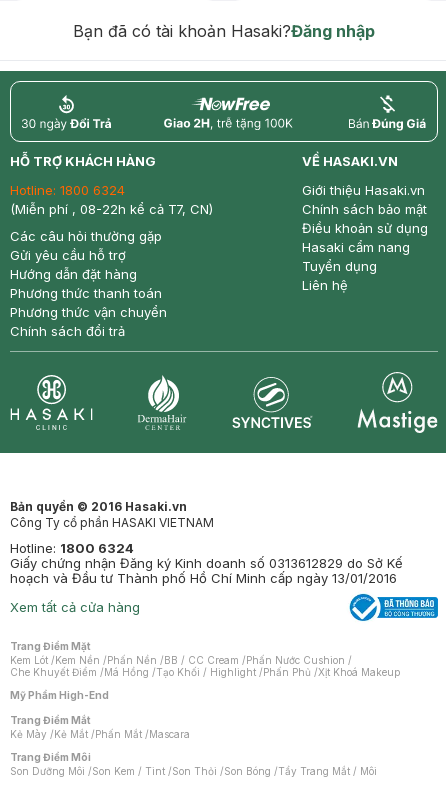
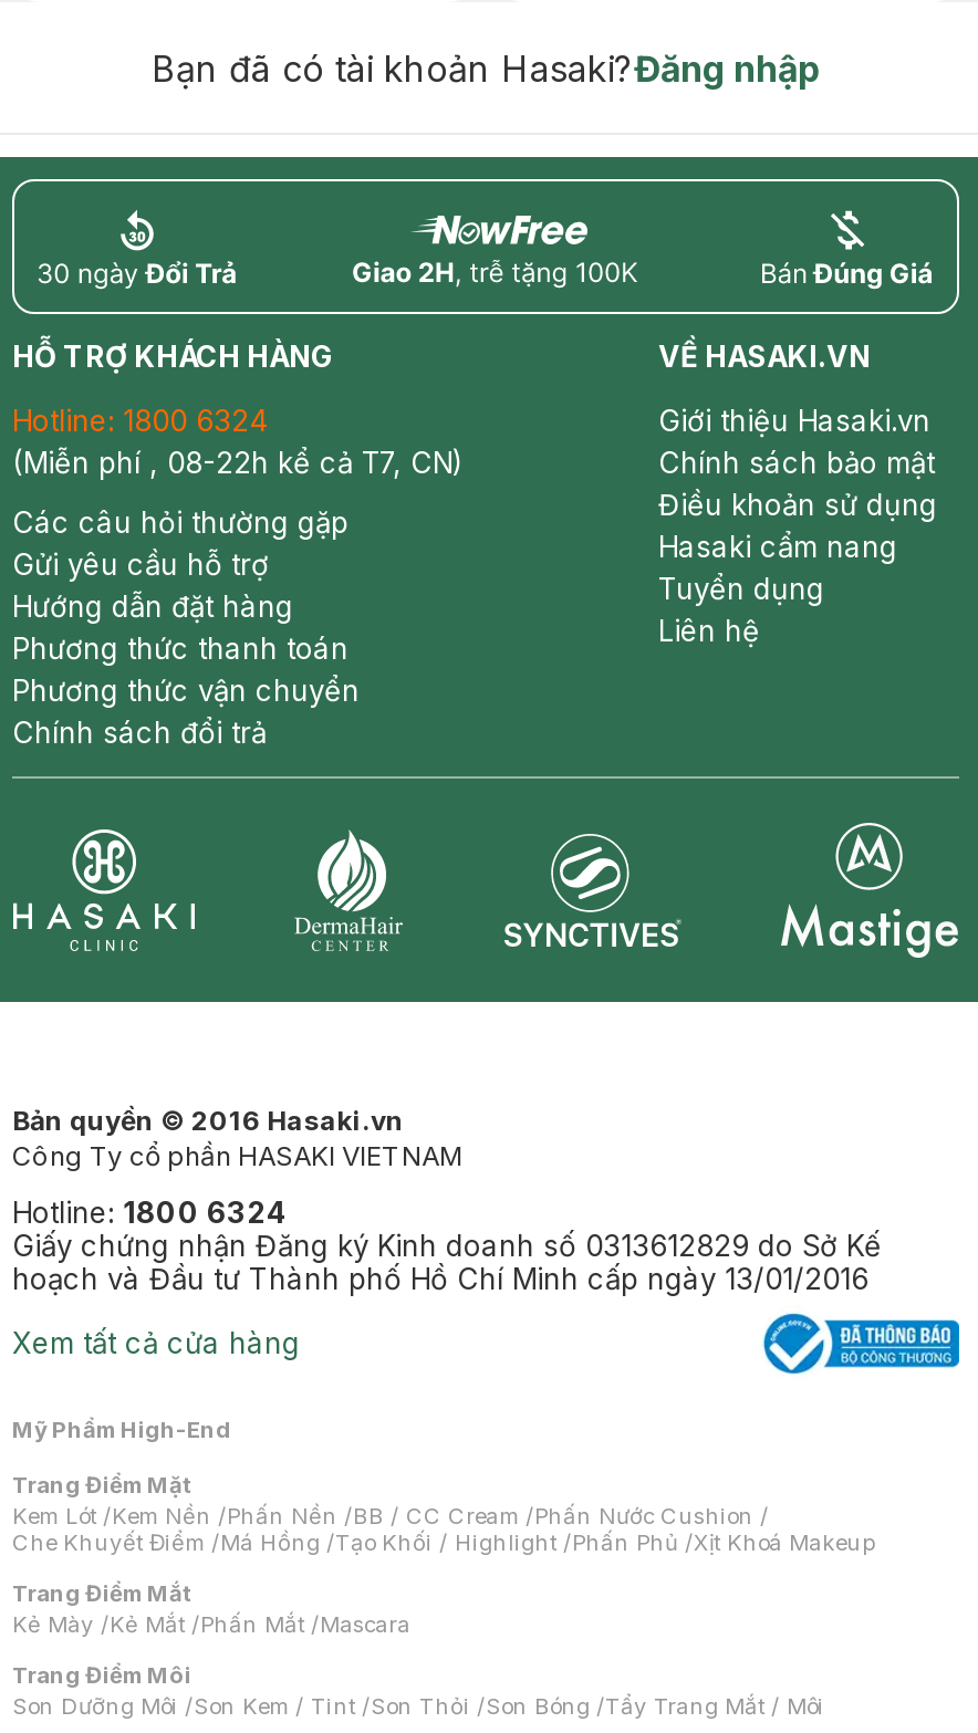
moved [10,640,400,678] -> [12,1471,875,1555]: Trang Điểm Mặt | Kem Lót /Kem Nền /Phấn Nền /BB / CC Cream /Phấn Nước Cushion / | Che Khuyết Điểm /Má Hồng /Tạo Khối / Highlight /Phấn Phủ /Xịt Khoá Makeup
moved [10,689,109,701] -> [12,1416,231,1442]: Mỹ Phẩm High-End

